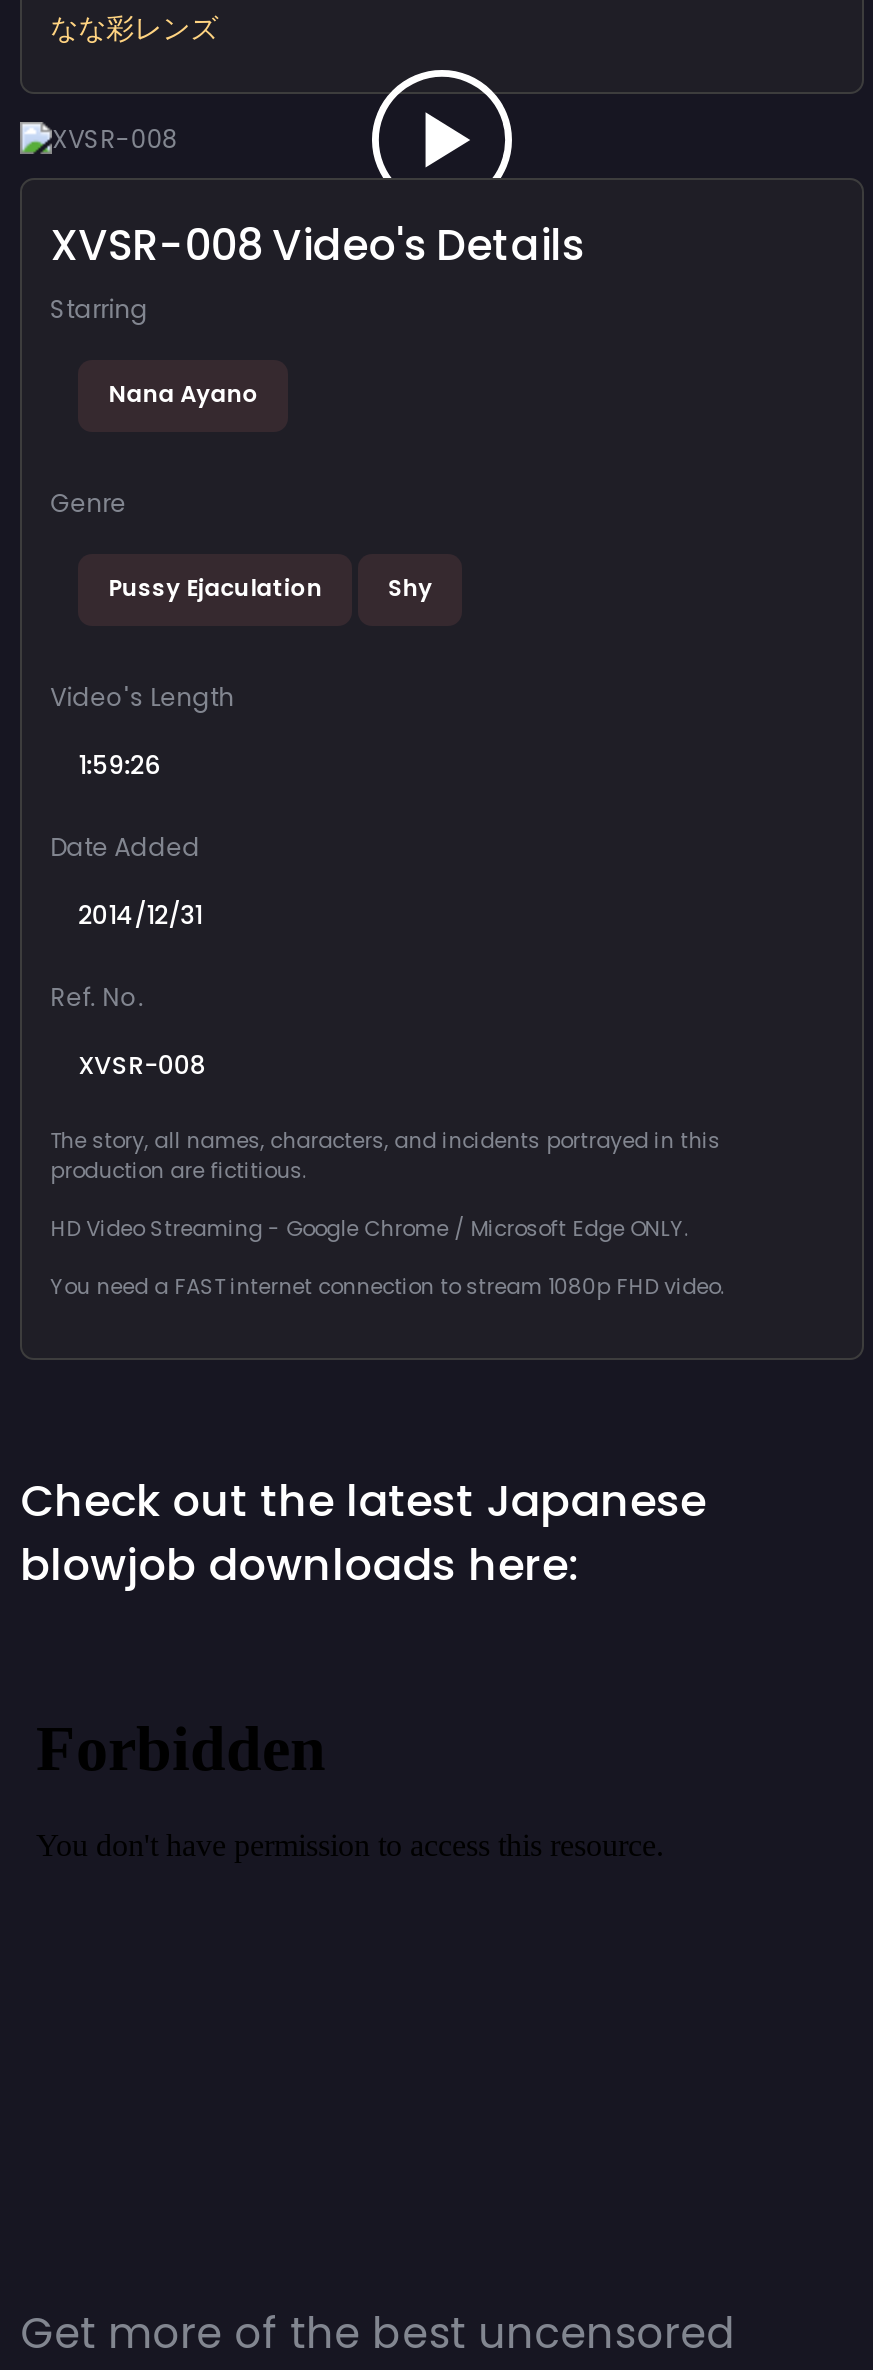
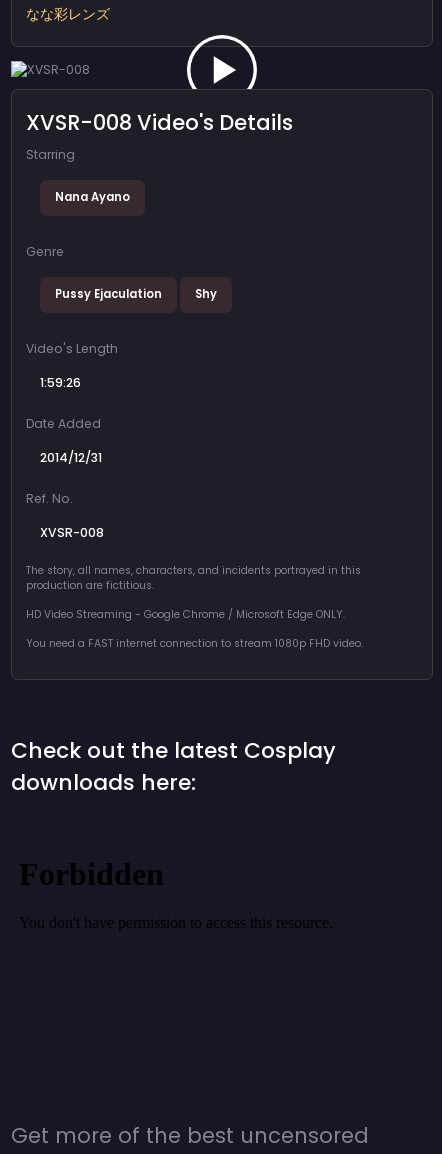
[20,1469,706,1595] Check out the latest Japanese | blowjob downloads here: -> [11,735,336,798] Check out the latest Cosplay | downloads here:

